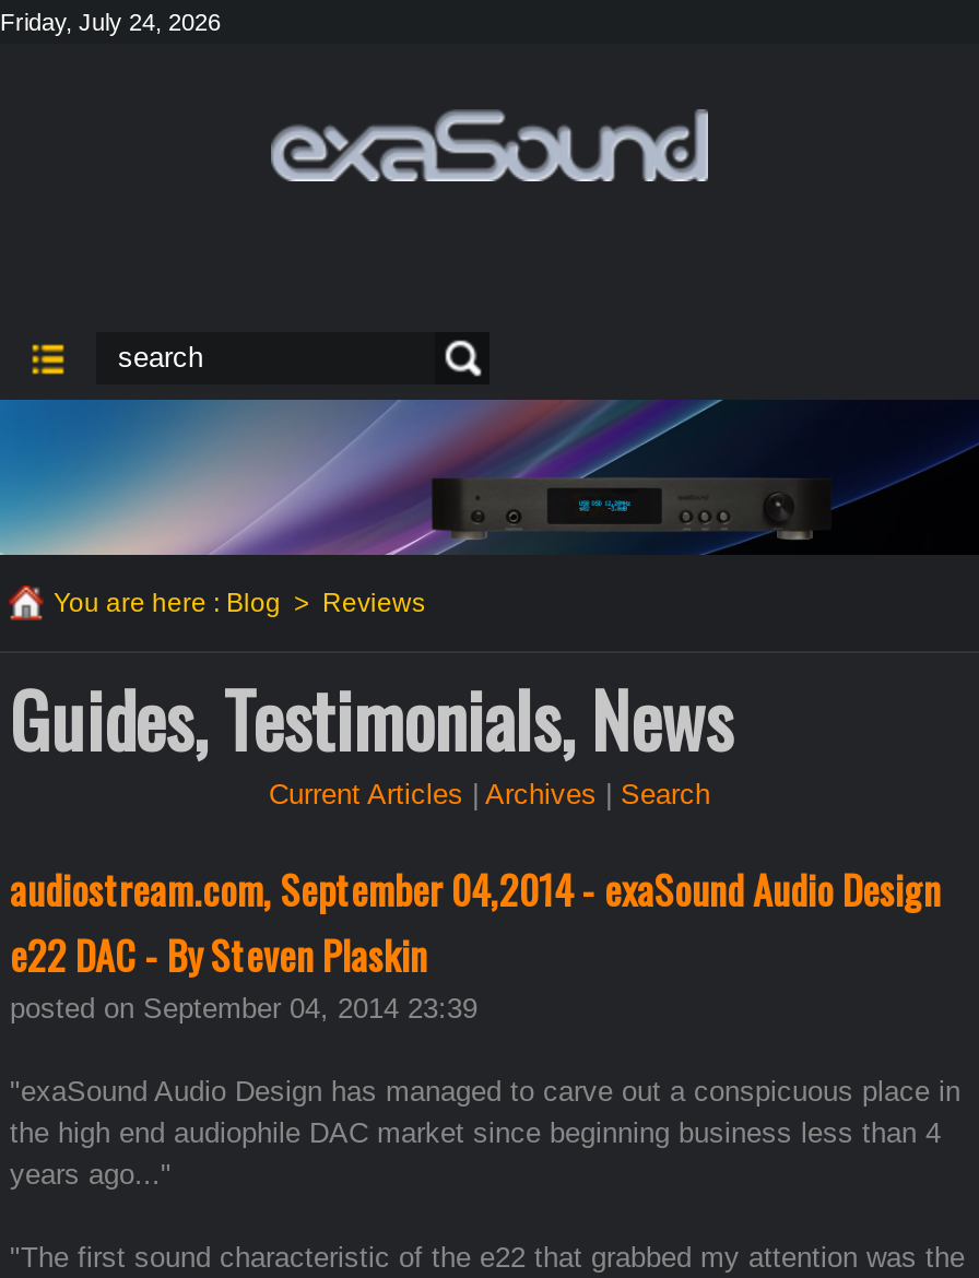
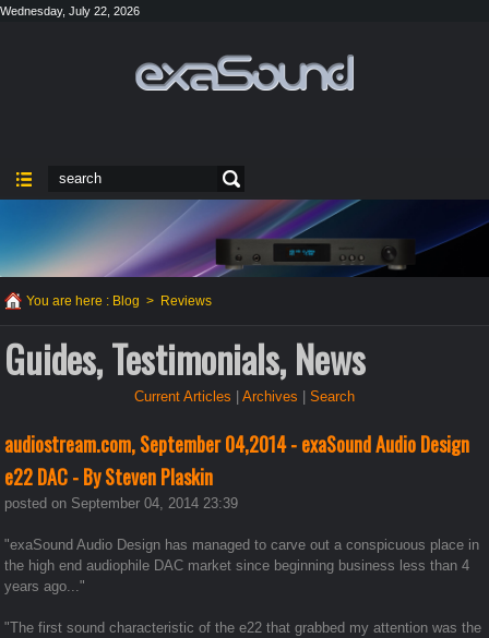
[0,9,221,35] Friday, July 24, 2026 -> [0,4,140,17] Wednesday, July 22, 2026

